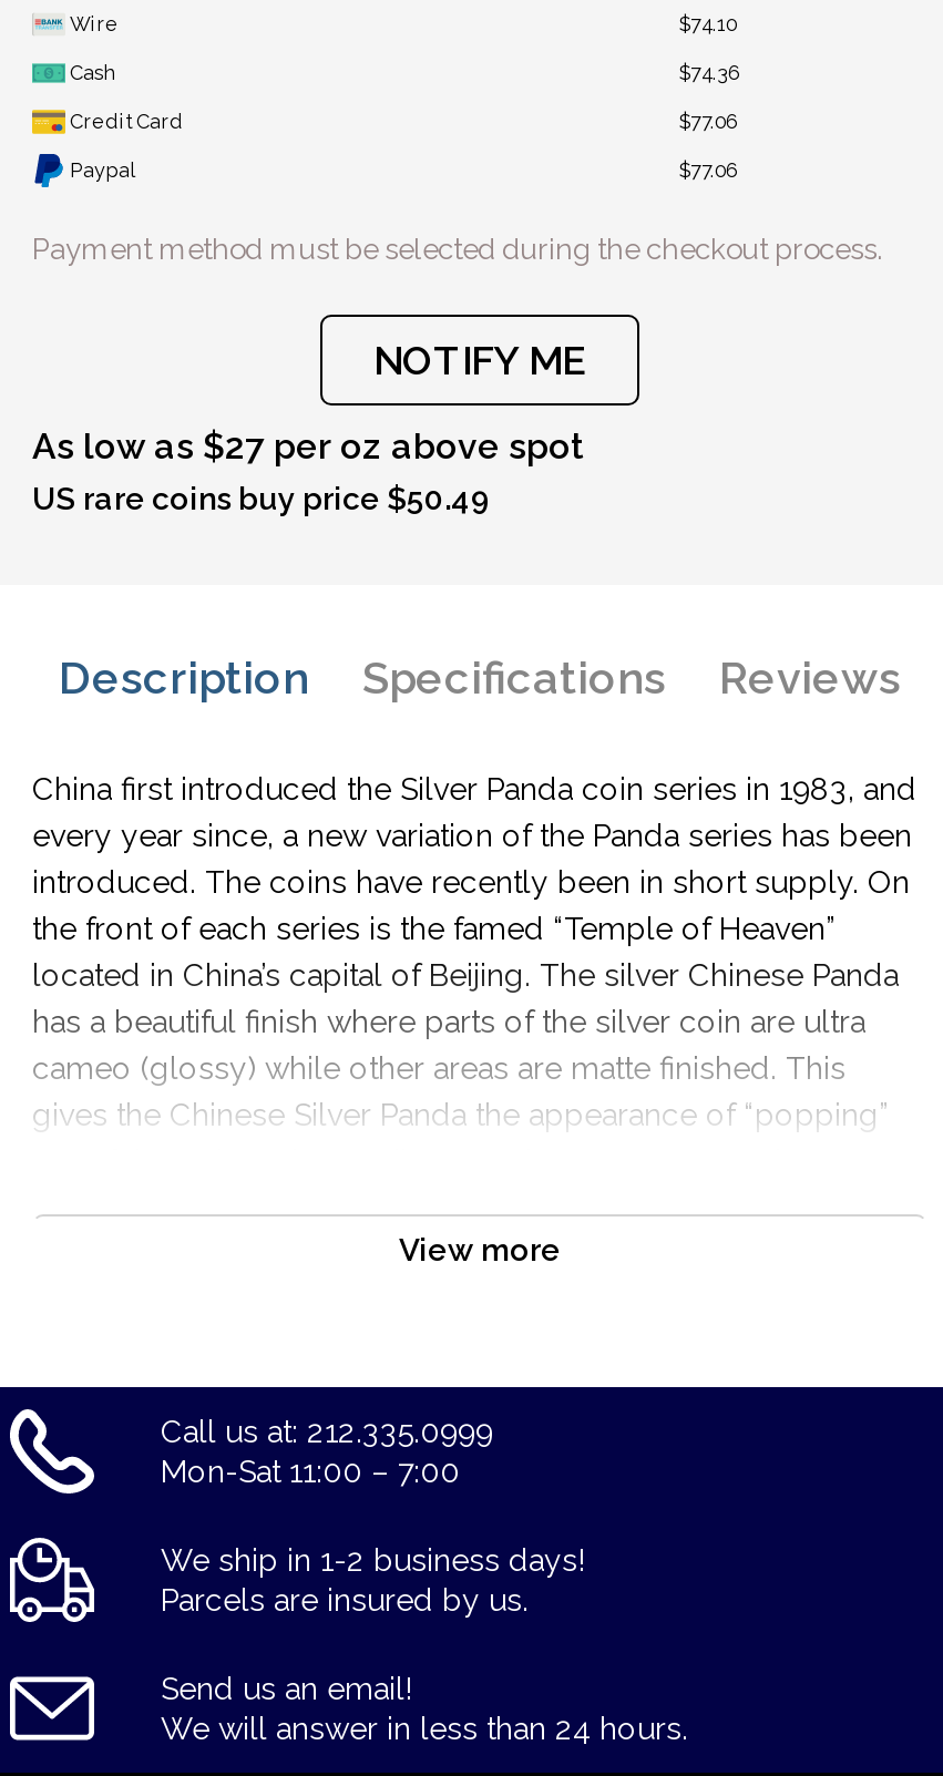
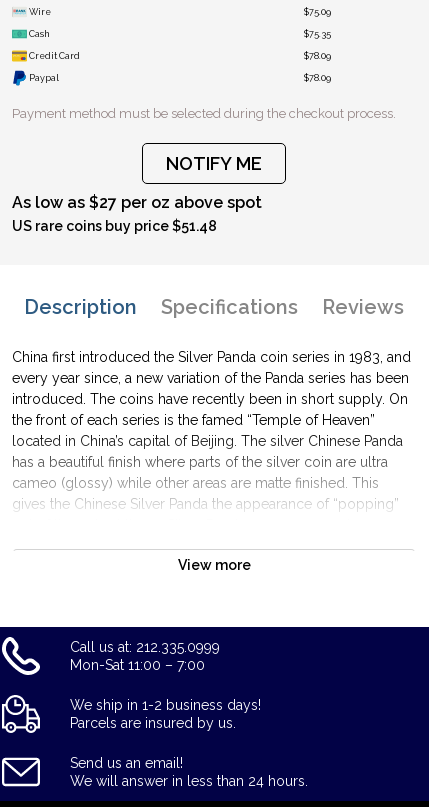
[679,13,737,35] $74.10 -> [304,7,331,17] $75.09
[679,62,739,84] $74.36 -> [304,29,331,39] $75.35
[679,111,737,133] $77.06 -> [304,51,331,61] $78.09
[679,160,737,182] $77.06 -> [304,73,331,83] $78.09
[32,481,491,516] US rare coins buy price $50.49 -> [12,218,217,234] US rare coins buy price $51.48

